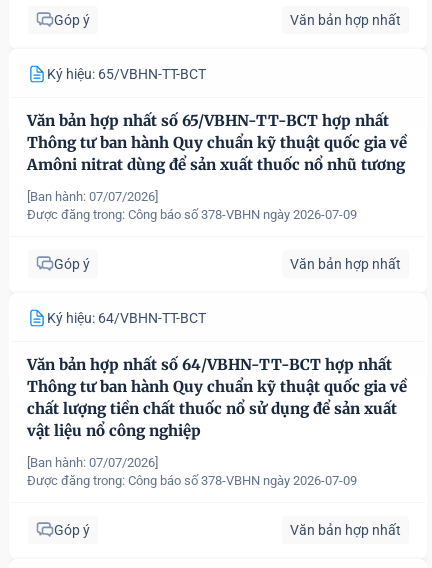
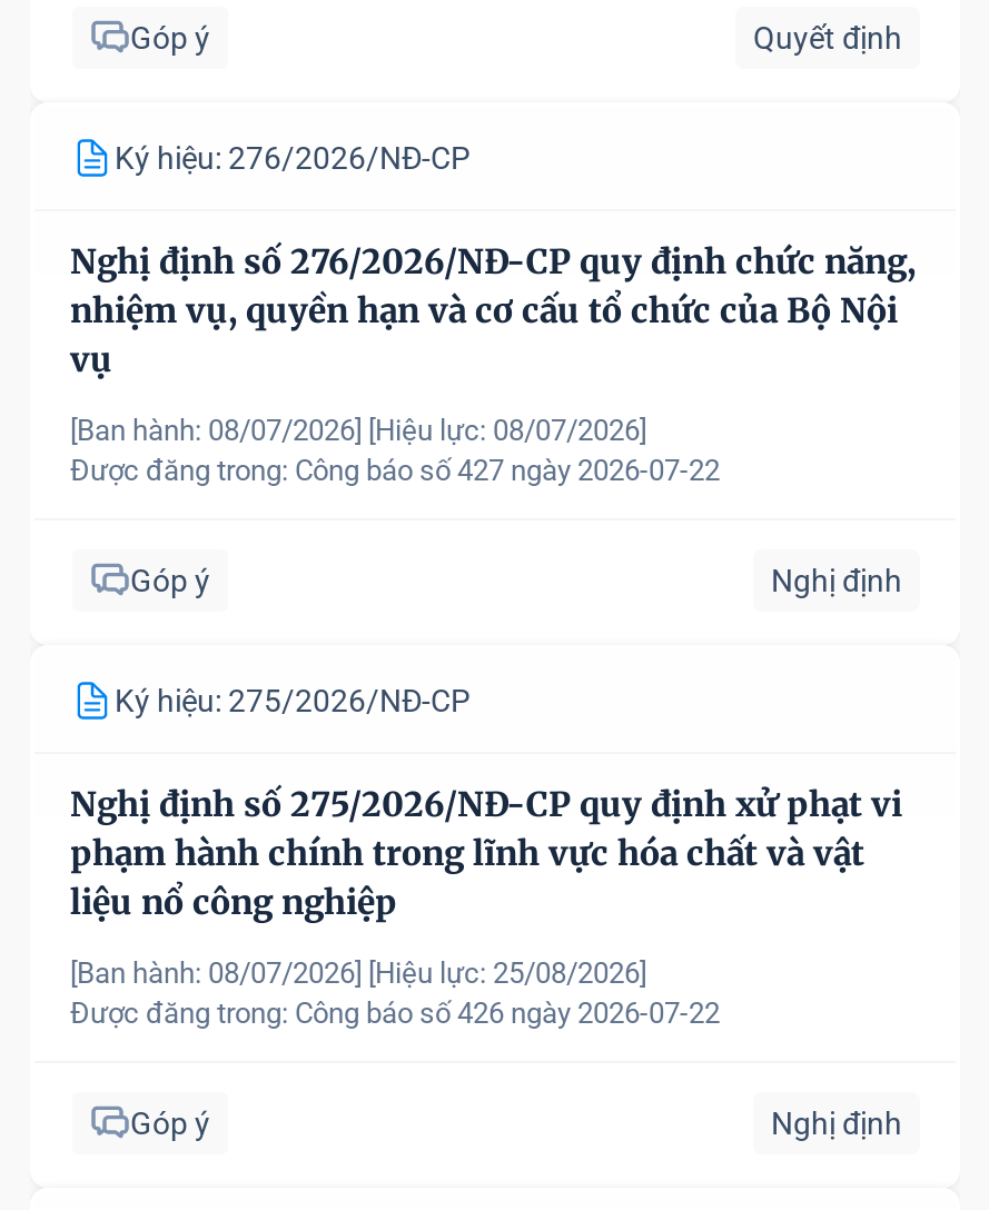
[290,12,401,28] Văn bản hợp nhất -> [753,21,902,57] Quyết định
[47,66,206,82] Ký hiệu: 65/VBHN-TT-BCT -> [115,141,471,177] Ký hiệu: 276/2026/NĐ-CP
[27,111,407,174] Văn bản hợp nhất số 65/VBHN-TT-BCT hợp nhất | Thông tư ban hành Quy chuẩn kỹ thuật quốc gia về | Amôni nitrat dùng để sản xuất thuốc nổ nhũ tương -> [70,241,916,381] Nghị định số 276/2026/NĐ-CP quy định chức năng, | nhiệm vụ, quyền hạn và cơ cấu tổ chức của Bộ Nội | vụ
[27,189,357,222] [Ban hành: 07/07/2026] | Được đăng trong: Công báo số 378-VBHN ngày 2026-07-09 -> [70,415,720,488] [Ban hành: 08/07/2026] [Hiệu lực: 08/07/2026] | Được đăng trong: Công báo số 427 ngày 2026-07-22
[290,256,401,272] Văn bản hợp nhất -> [771,564,902,599] Nghị định
[47,310,206,326] Ký hiệu: 64/VBHN-TT-BCT -> [115,684,471,720] Ký hiệu: 275/2026/NĐ-CP
[27,355,407,440] Văn bản hợp nhất số 64/VBHN-TT-BCT hợp nhất | Thông tư ban hành Quy chuẩn kỹ thuật quốc gia về | chất lượng tiền chất thuốc nổ sử dụng để sản xuất | vật liệu nổ công nghiệp -> [70,784,902,924] Nghị định số 275/2026/NĐ-CP quy định xử phạt vi | phạm hành chính trong lĩnh vực hóa chất và vật | liệu nổ công nghiệp
[27,455,357,488] [Ban hành: 07/07/2026] | Được đăng trong: Công báo số 378-VBHN ngày 2026-07-09 -> [70,958,720,1031] [Ban hành: 08/07/2026] [Hiệu lực: 25/08/2026] | Được đăng trong: Công báo số 426 ngày 2026-07-22
[290,522,401,538] Văn bản hợp nhất -> [771,1107,902,1142] Nghị định

